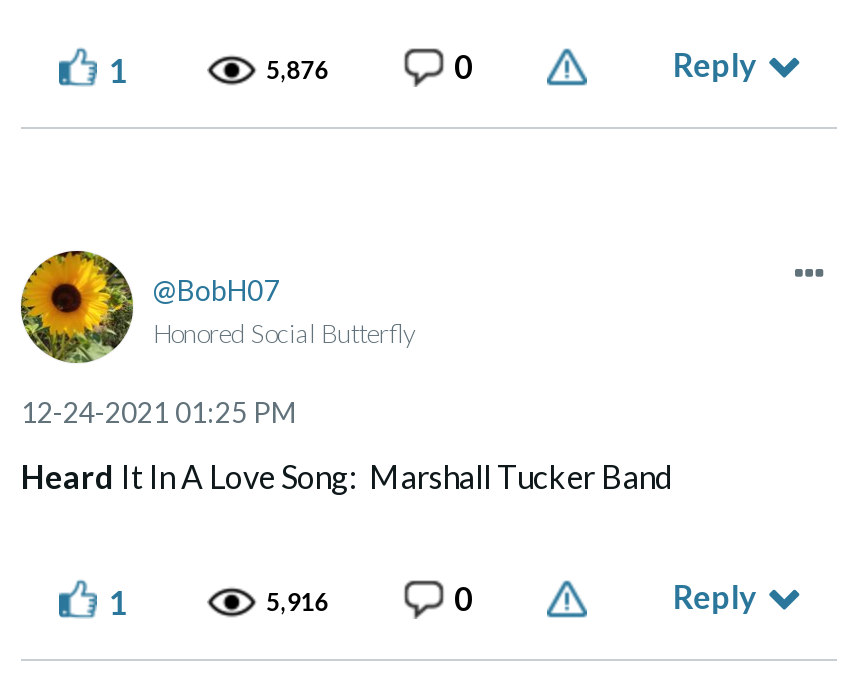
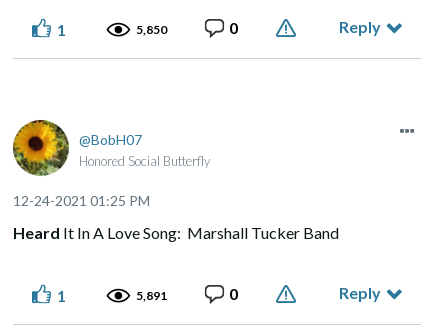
[266,54,328,84] 5,876 -> [136,22,167,37] 5,850
[266,586,328,616] 5,916 -> [136,288,167,303] 5,891

